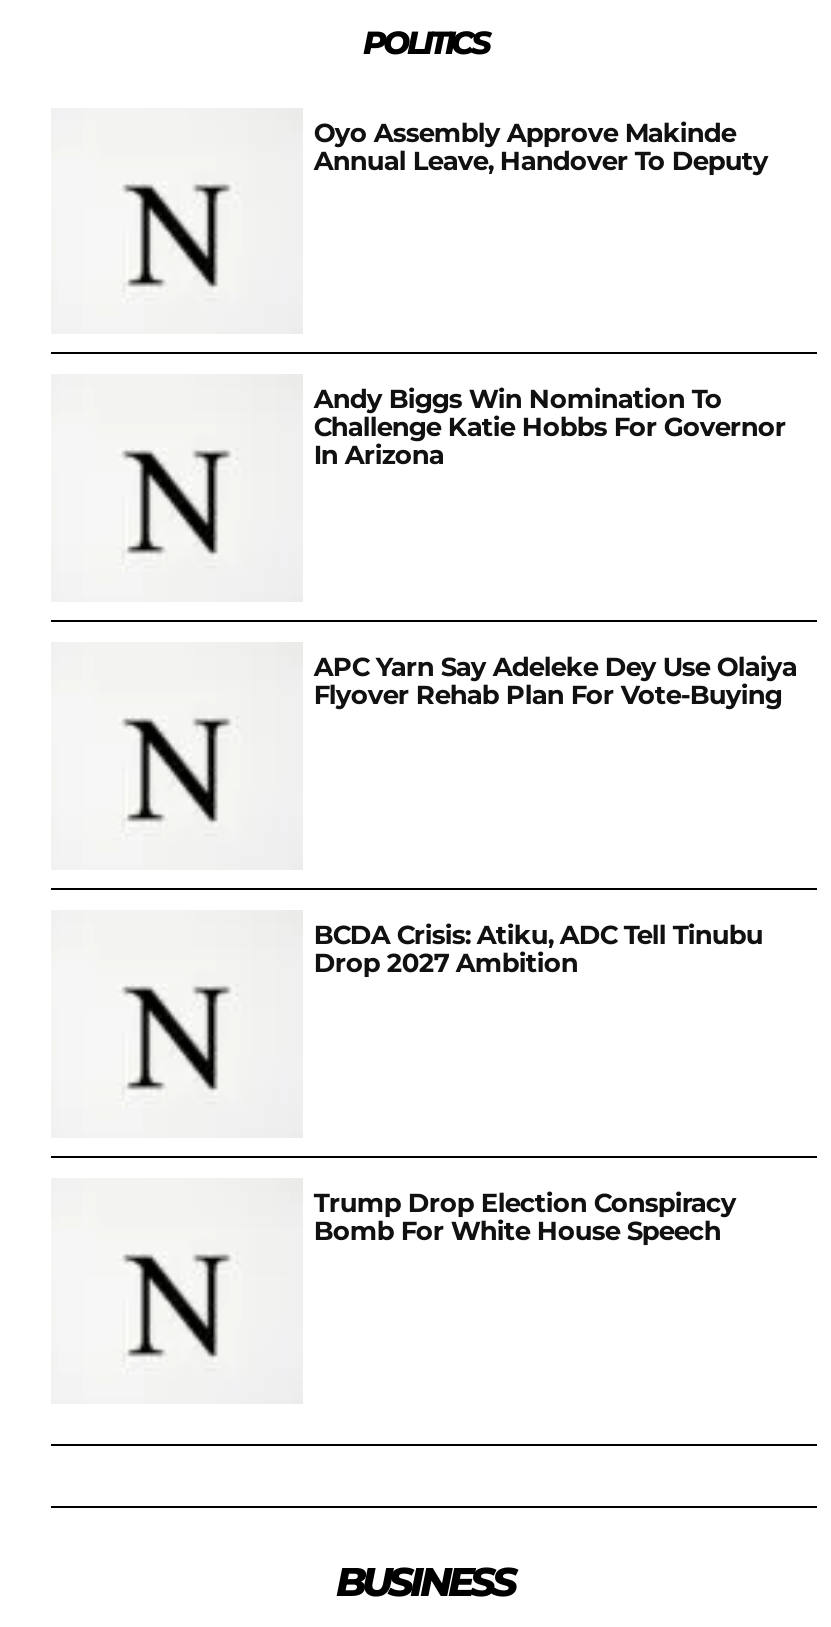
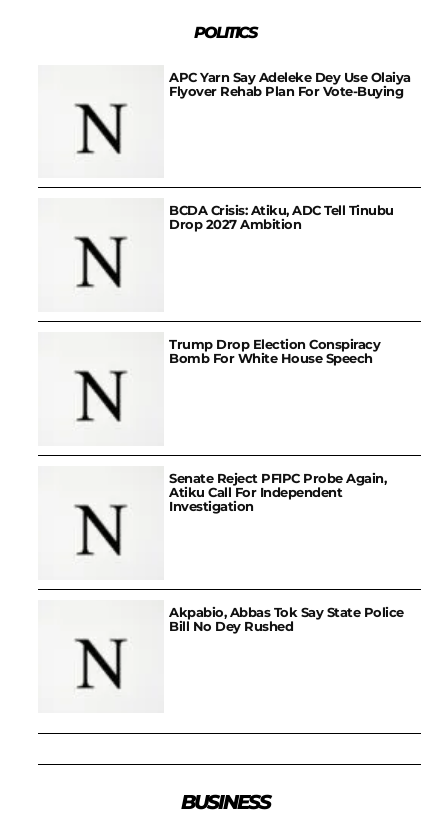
[314,115,768,175] Oyo Assembly Approve Makinde | Annual Leave, Handover To Deputy -> none
[314,383,786,471] Andy Biggs Win Nomination To | Challenge Katie Hobbs For Governor | In Arizona -> none
moved [314,650,797,1245] -> [169,69,411,366]: APC Yarn Say Adeleke Dey Use Olaiya | Flyover Rehab Plan For Vote-Buying | BCDA Crisis: Atiku, ADC Tell Tinubu | Drop 2027 Ambition | Trump Drop Election Conspiracy | Bomb For White House Speech
moved [125,1248,225,1370] -> [75,367,125,428]: [image]
none -> [169,470,386,514] Senate Reject PFIPC Probe Again, | Atiku Call For Independent | Investigation
none -> [169,604,404,634] Akpabio, Abbas Tok Say State Police | Bill No Dey Rushed

